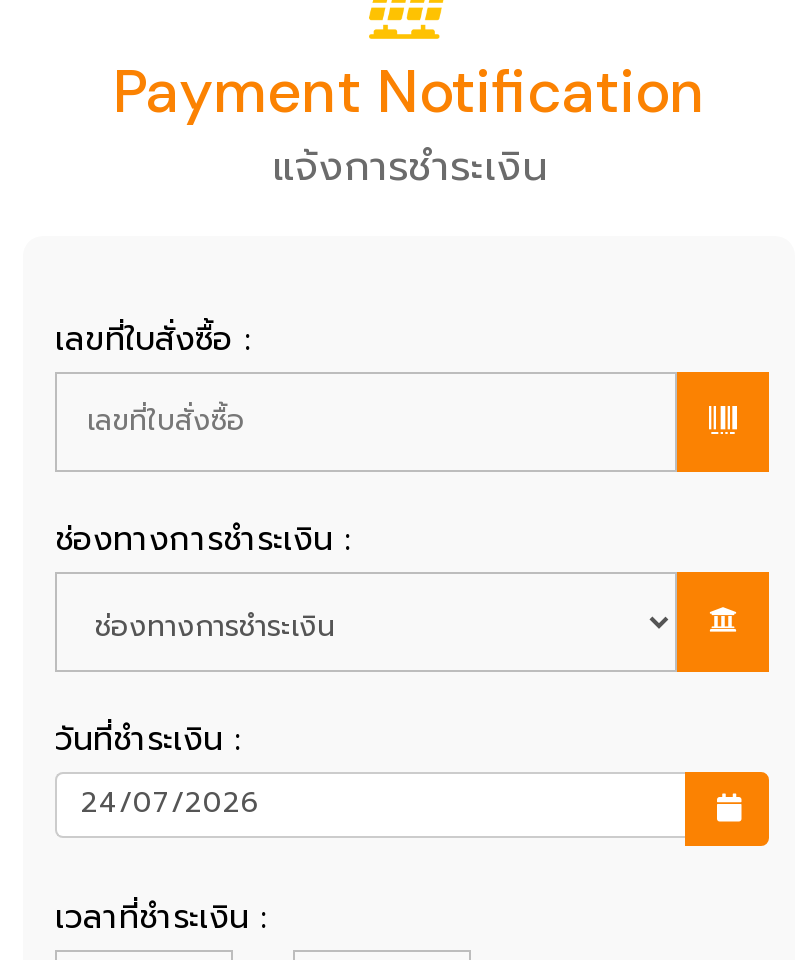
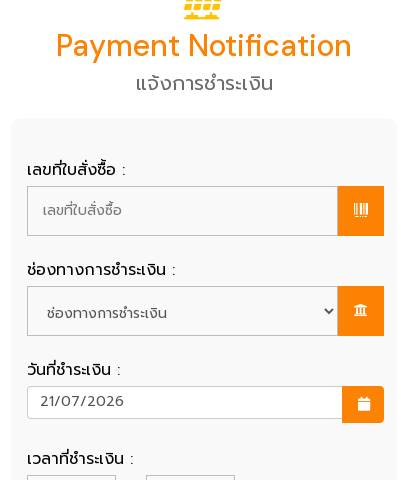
[81,783,259,825] 24/07/2026 -> [40,391,124,412] 21/07/2026

